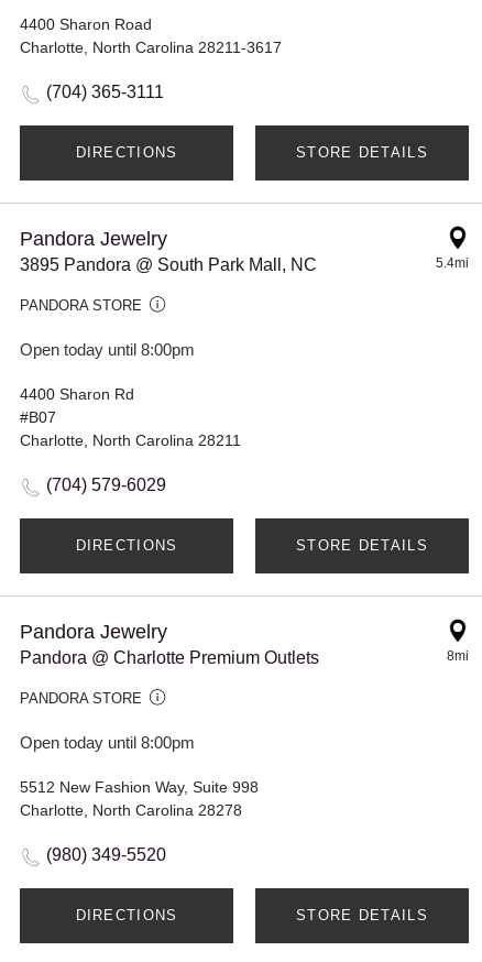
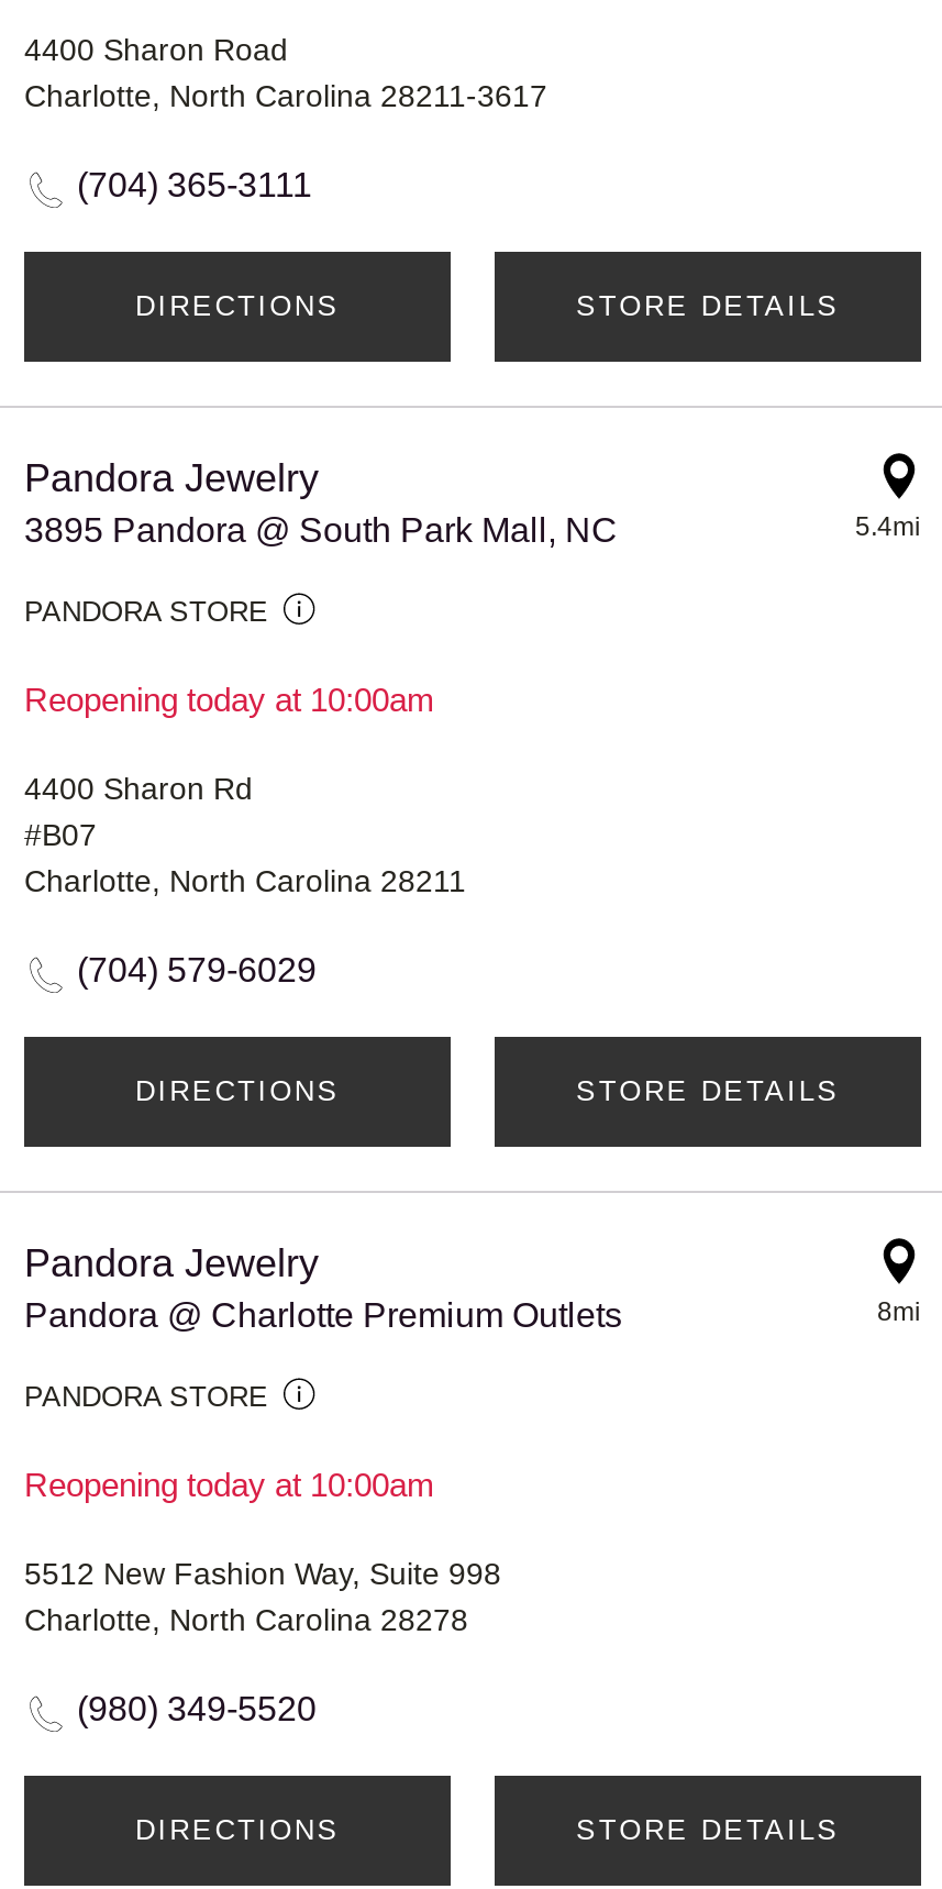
[20,340,195,358] Open today until 8:00pm -> [24,680,435,717] Reopening today at 10:00am
[20,733,195,751] Open today until 8:00pm -> [24,1465,435,1502] Reopening today at 10:00am

